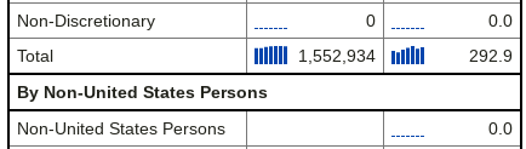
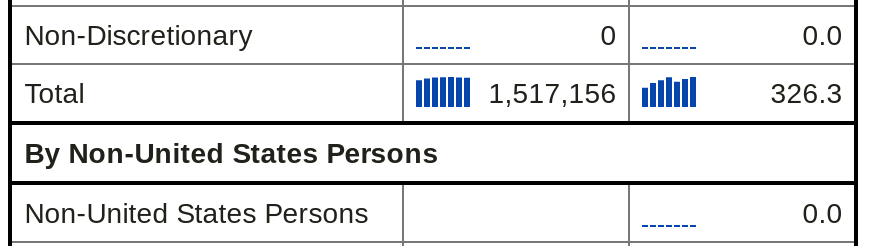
[298,46,376,65] 1,552,934 -> [488,77,616,109] 1,517,156
[469,46,513,65] 292.9 -> [770,77,842,109] 326.3

